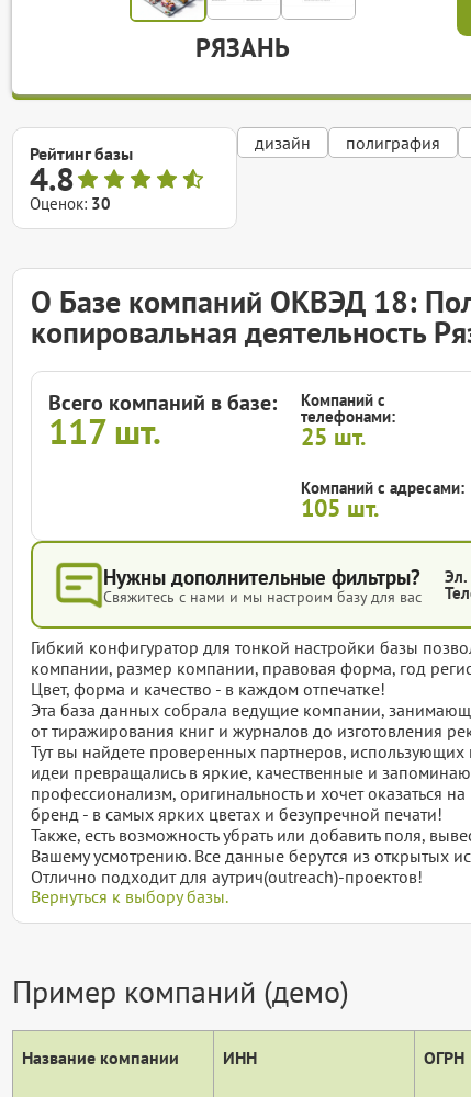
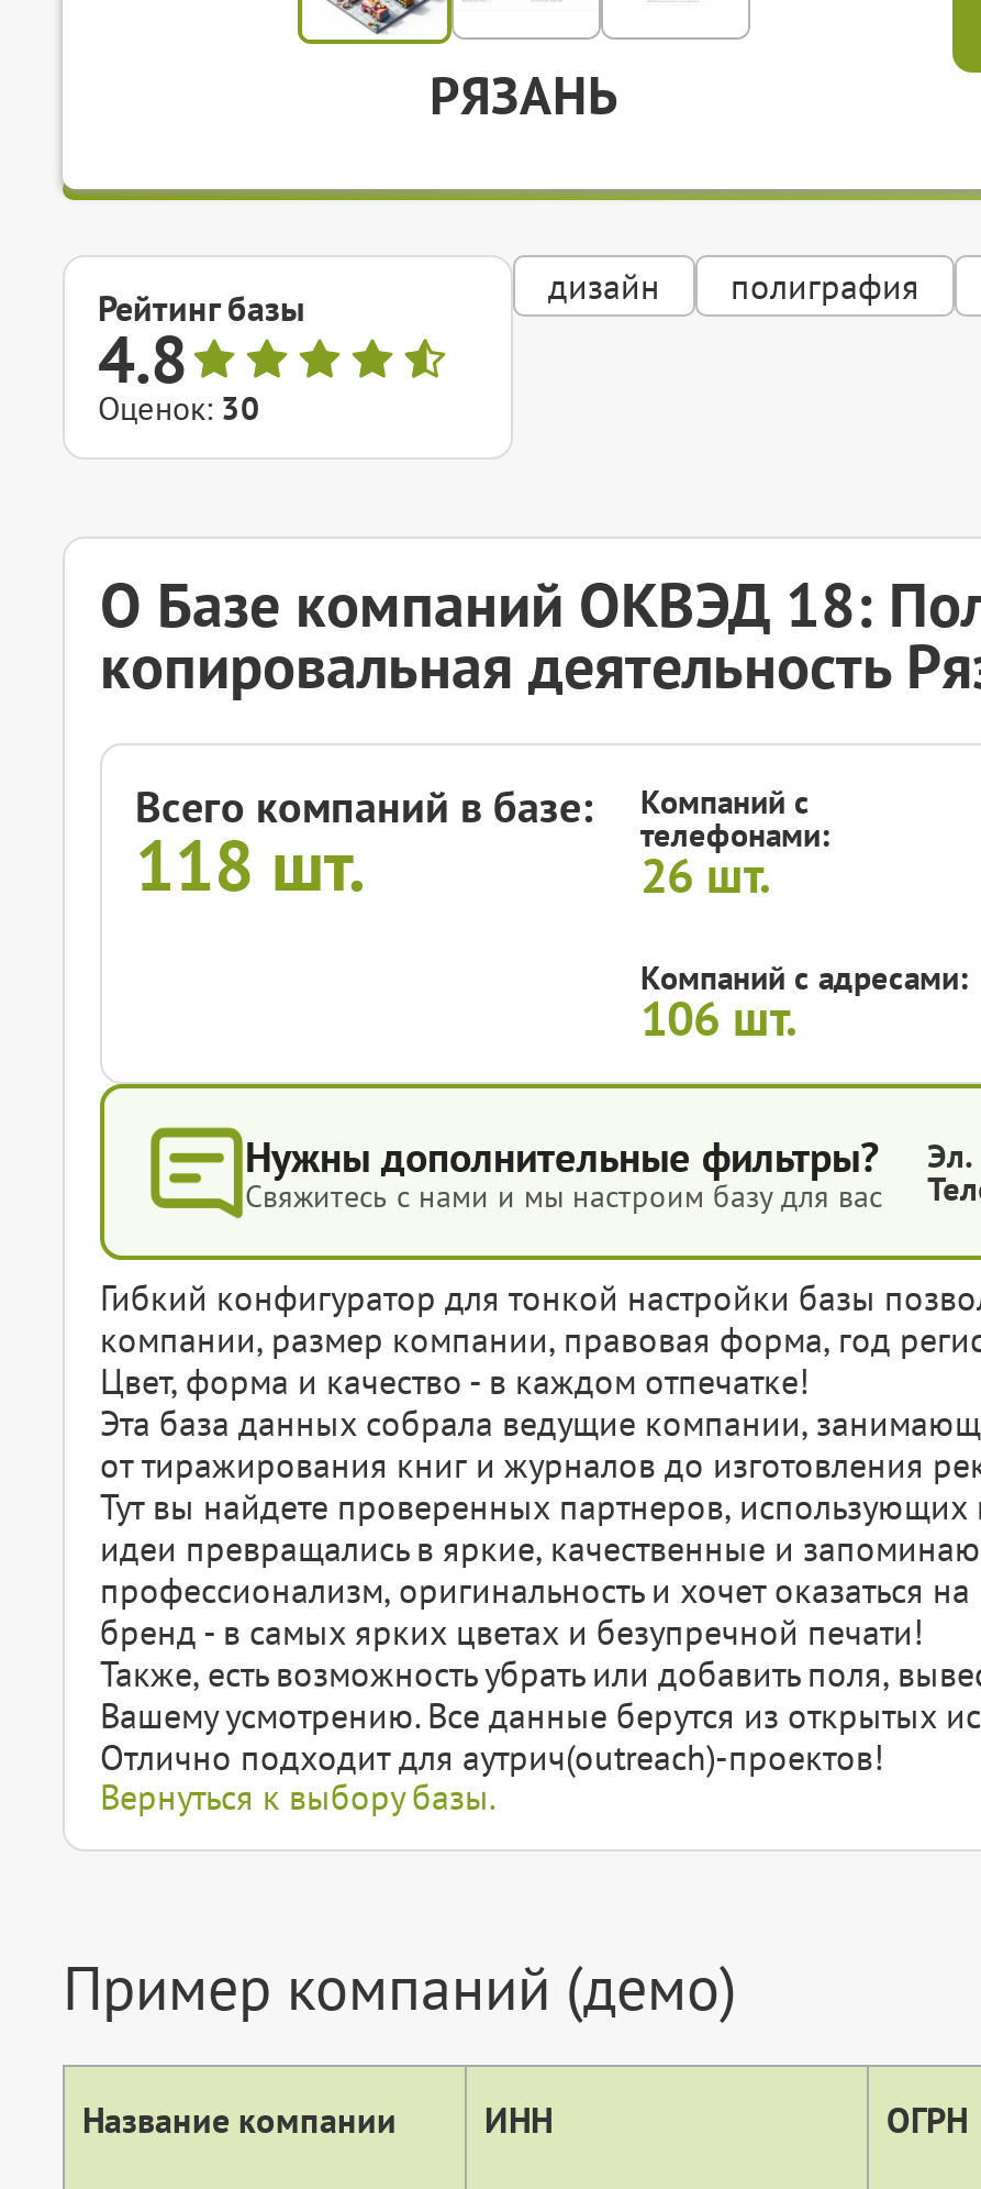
[48,408,161,454] 117шт. -> [135,818,366,910] 118шт.
[301,421,366,452] 25шт. -> [640,844,770,906] 26шт.
[301,492,379,523] 105шт. -> [640,987,796,1048] 106шт.

